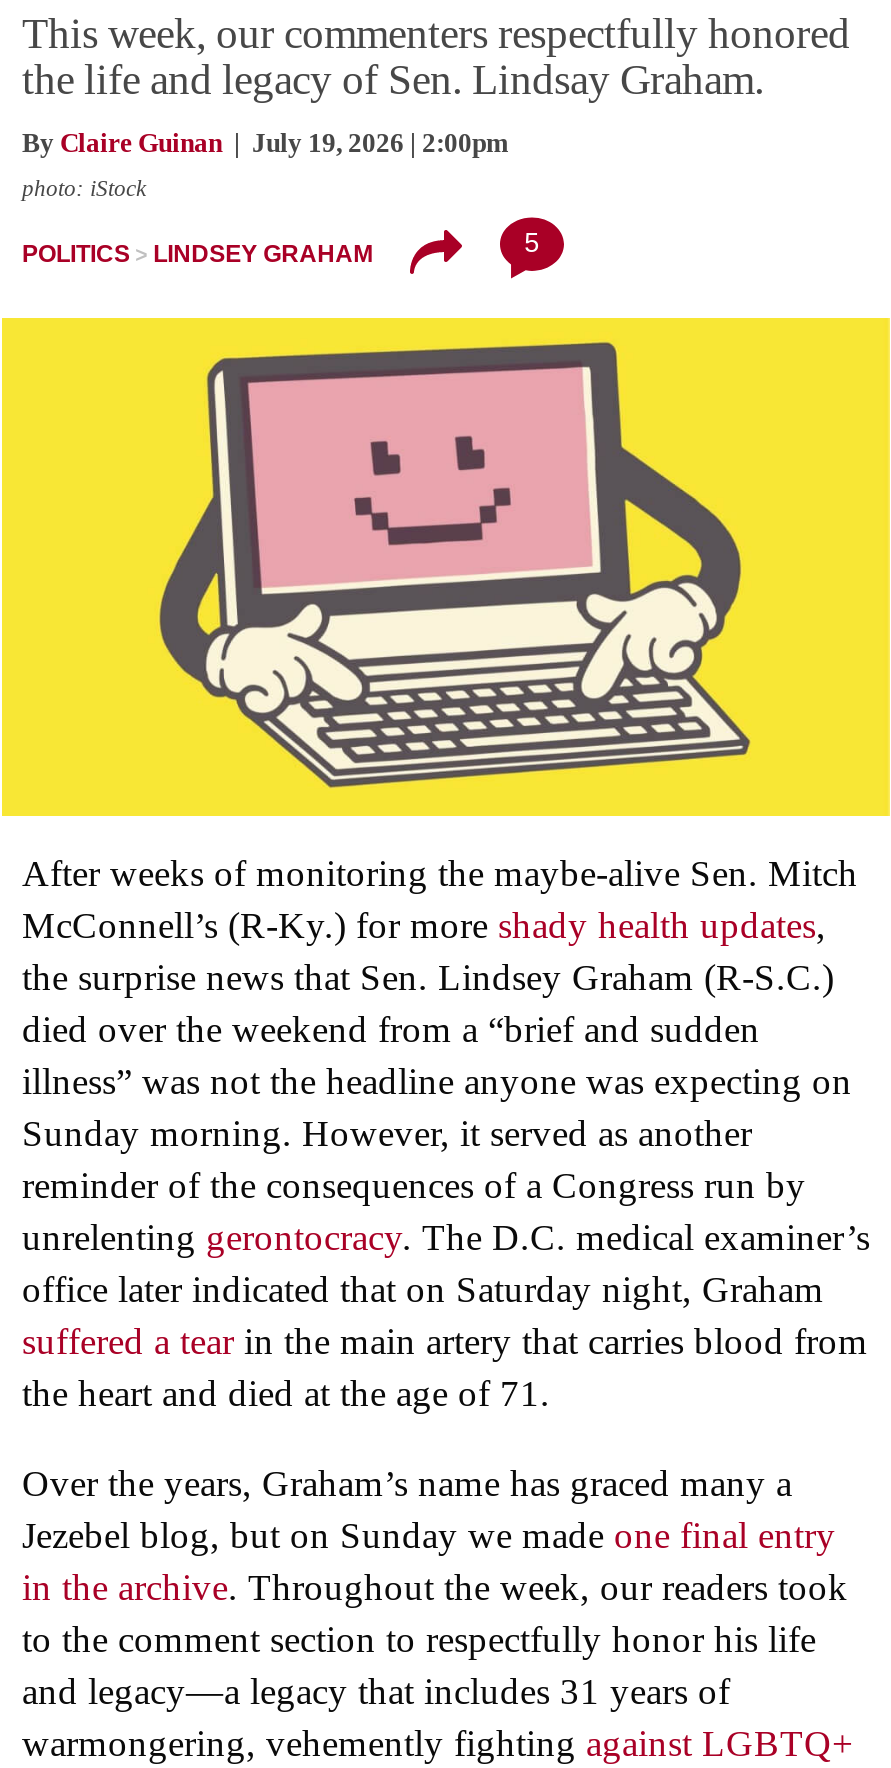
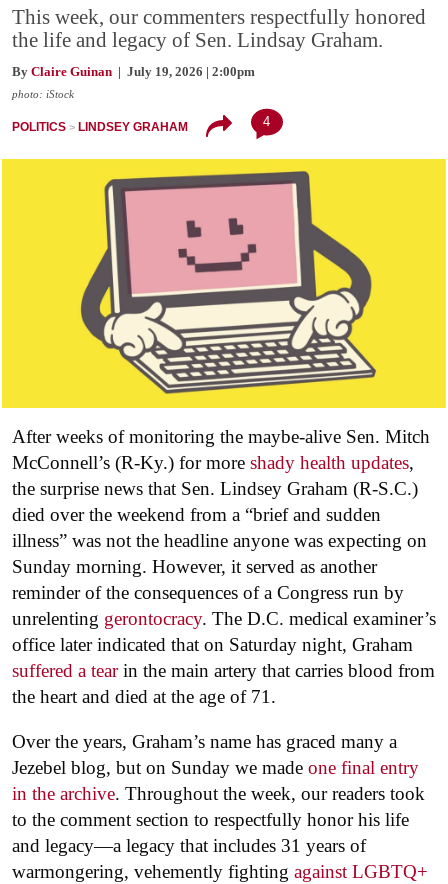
[524,229,538,259] 5 -> [263,114,270,129] 4

